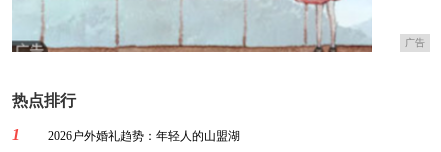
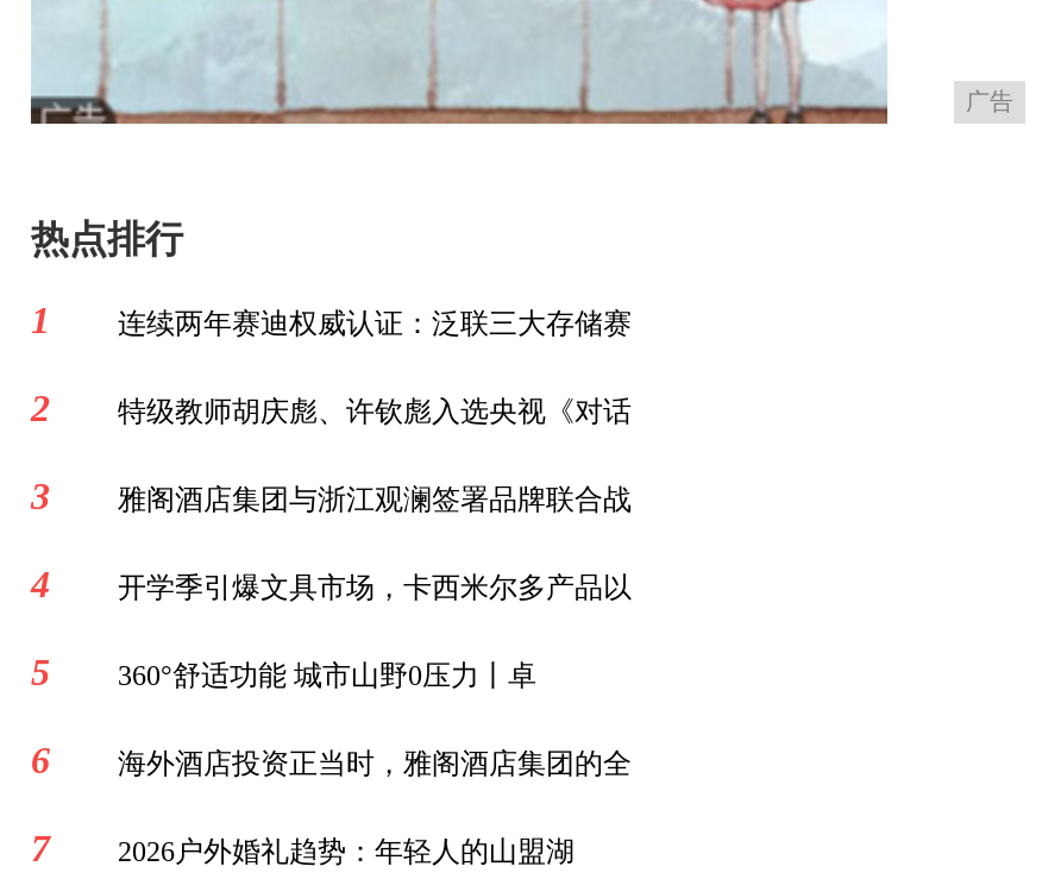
none -> [31,307,631,868] 连续两年赛迪权威认证：泛联三大存储赛 | 2 | 特级教师胡庆彪、许钦彪入选央视《对话 | 3 | 雅阁酒店集团与浙江观澜签署品牌联合战 | 4 | 开学季引爆文具市场，卡西米尔多产品以 | 5 | 360°舒适功能 城市山野0压力丨卓 | 6 | 海外酒店投资正当时，雅阁酒店集团的全 | 7

